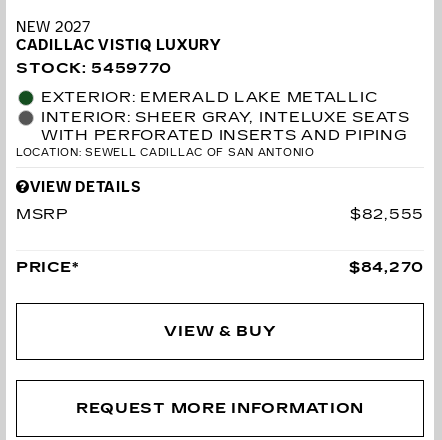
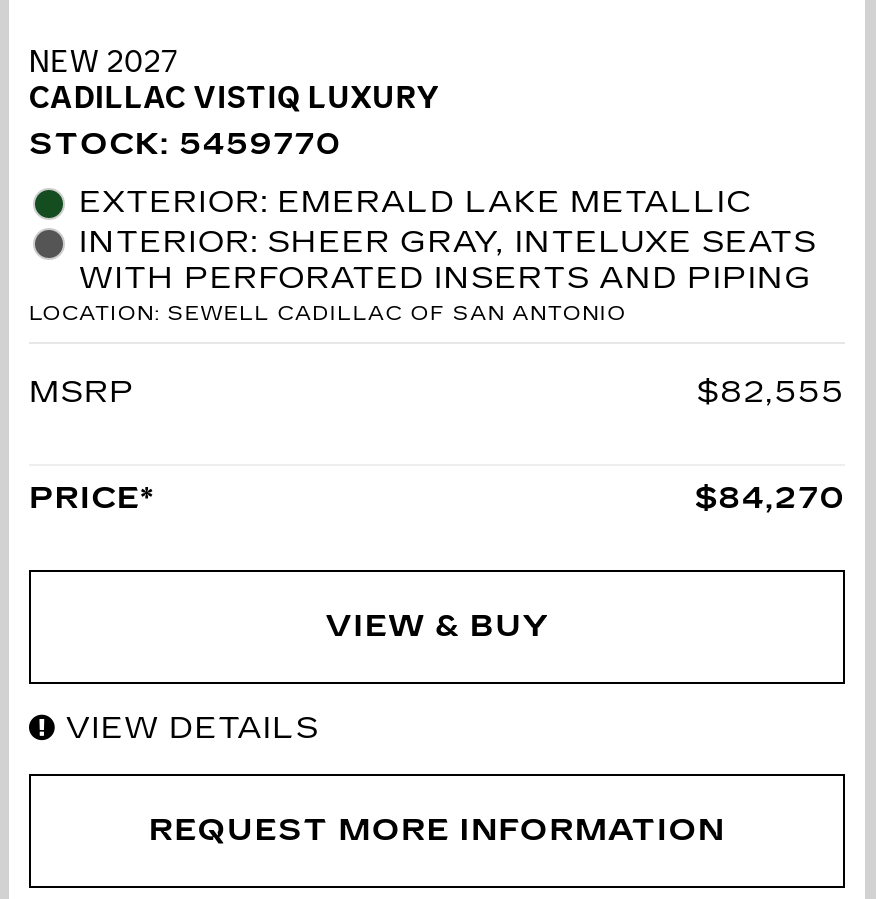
moved [30,178,140,196] -> [56,711,319,747]: VIEW DETAILS
moved [16,205,424,340] -> [29,375,845,645]: MSRP | $82,555 | PRICE* | $84,270 | VIEW & BUY

